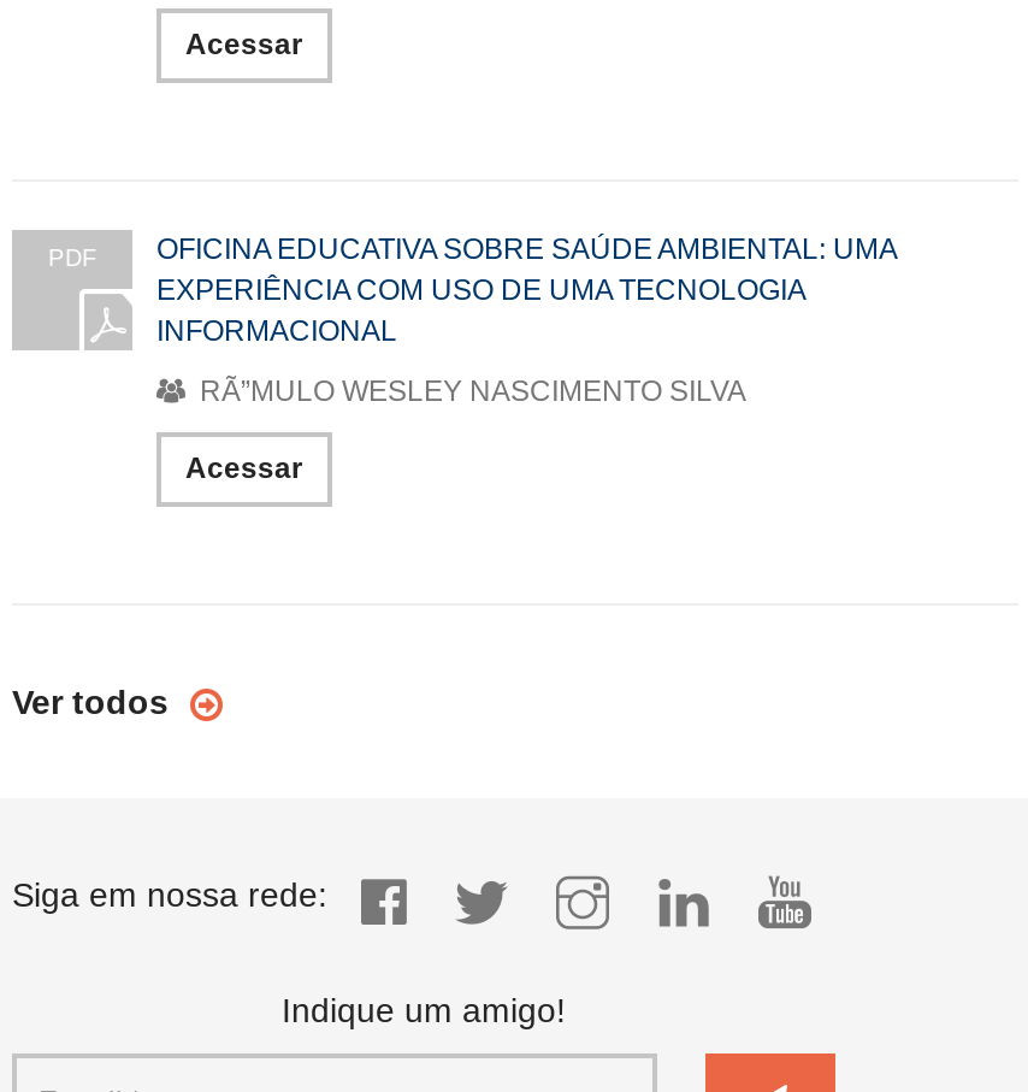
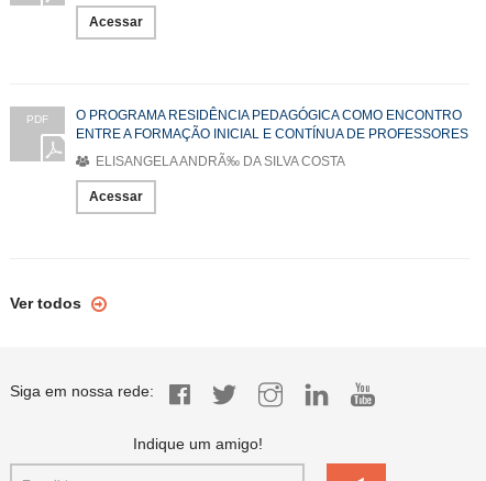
[156,232,896,347] OFICINA EDUCATIVA SOBRE SAÚDE AMBIENTAL: UMA | EXPERIÊNCIA COM USO DE UMA TECNOLOGIA | INFORMACIONAL -> [76,107,468,141] O PROGRAMA RESIDÊNCIA PEDAGÓGICA COMO ENCONTRO | ENTRE A FORMAÇÃO INICIAL E CONTÍNUA DE PROFESSORES
[193,374,746,407] RÃ”MULO WESLEY NASCIMENTO SILVA -> [92,153,345,169] ELISANGELA ANDRÃ‰ DA SILVA COSTA

